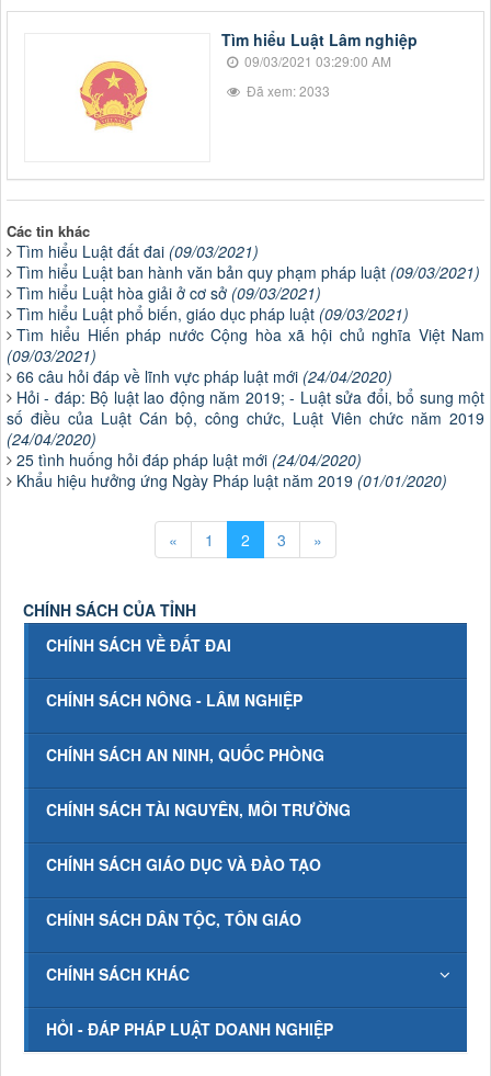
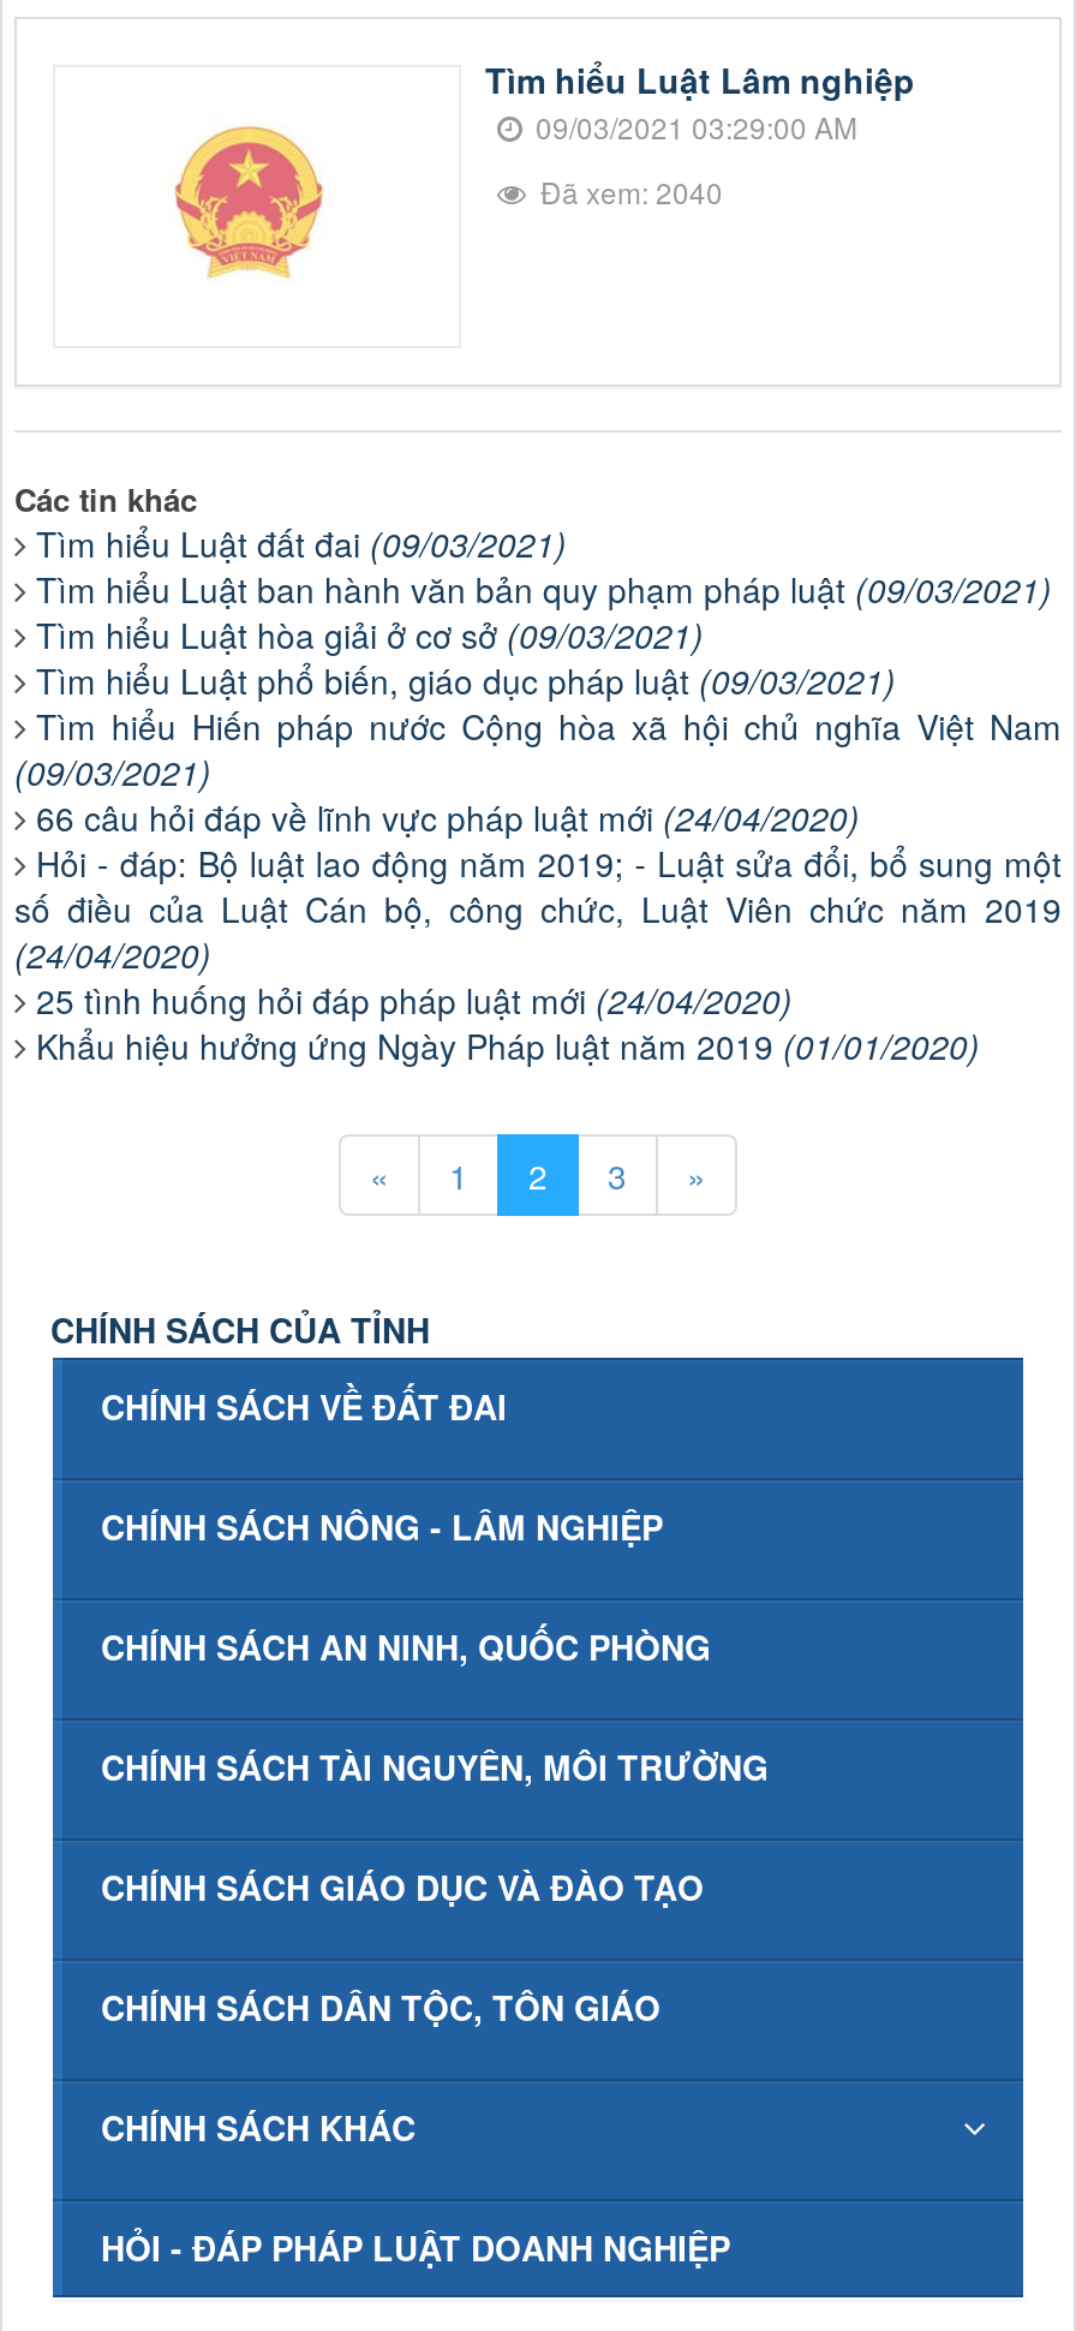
[243,82,330,100] Đã xem: 2033 -> [533,172,723,213] Đã xem: 2040

